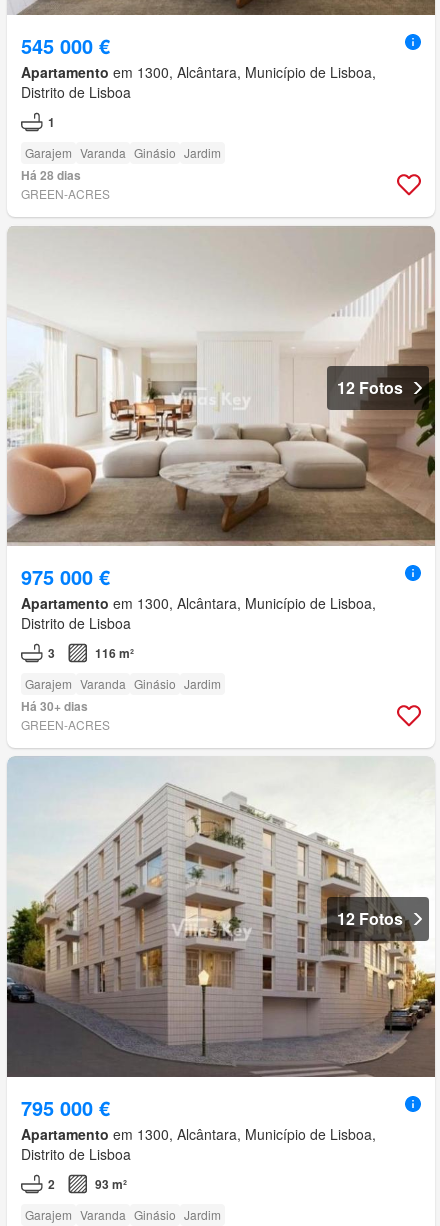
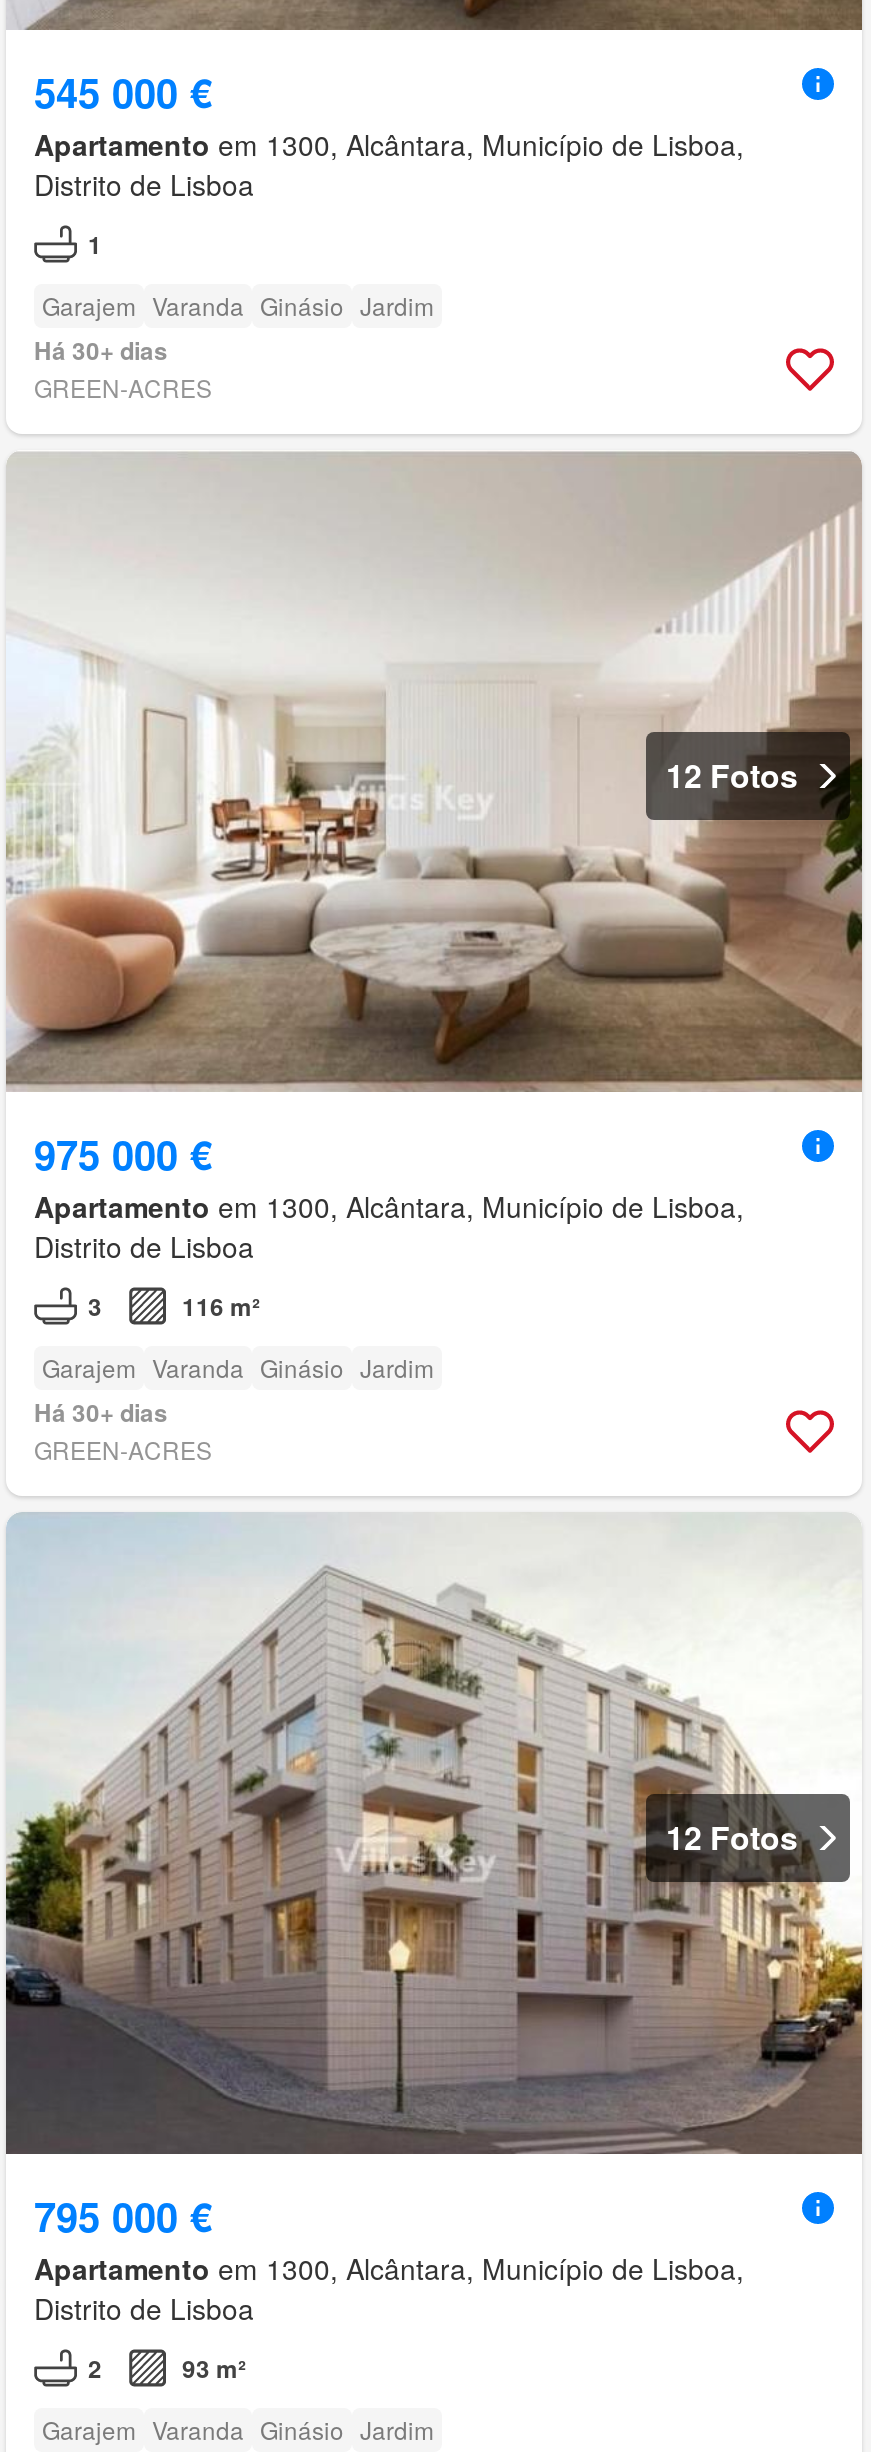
[21,166,81,184] Há 28 dias -> [34,332,168,368] Há 30+ dias

